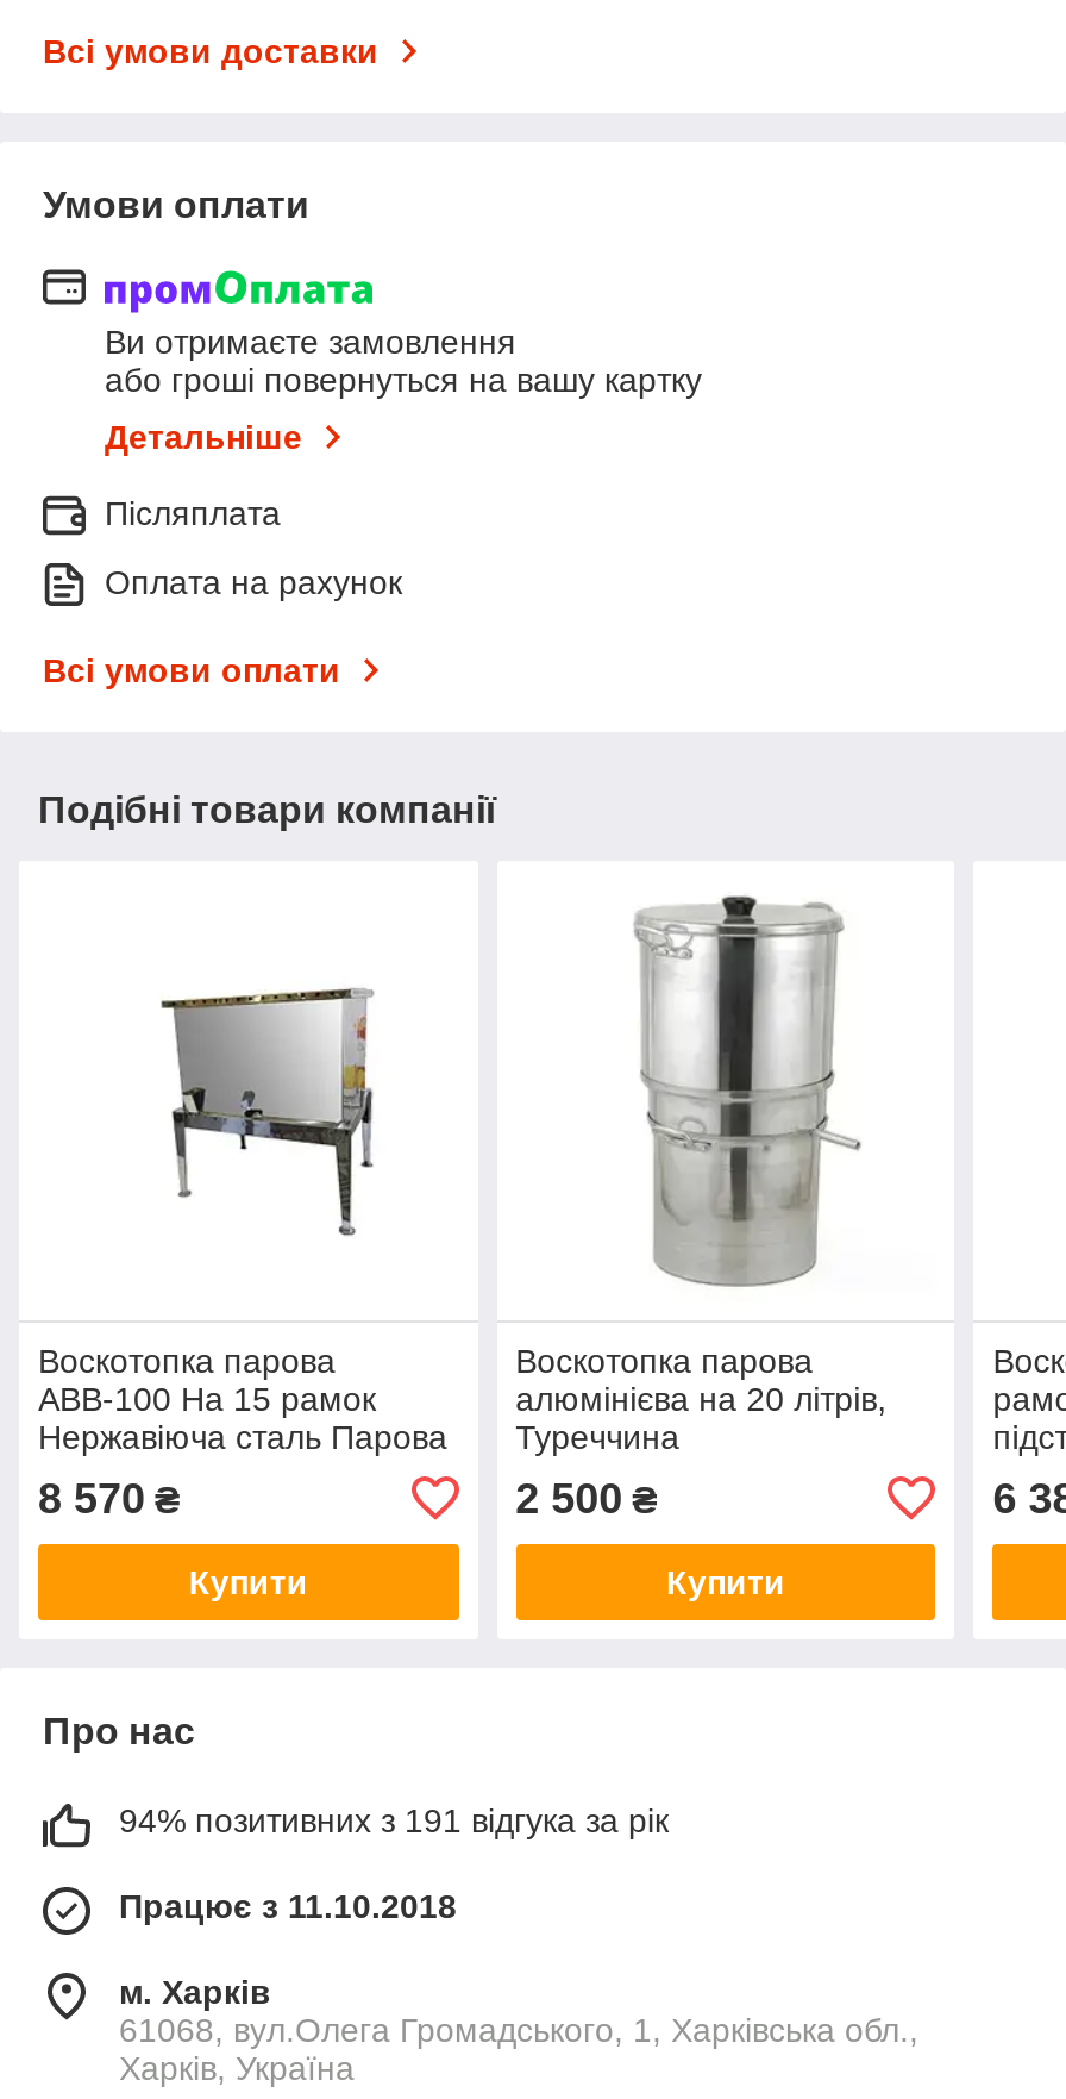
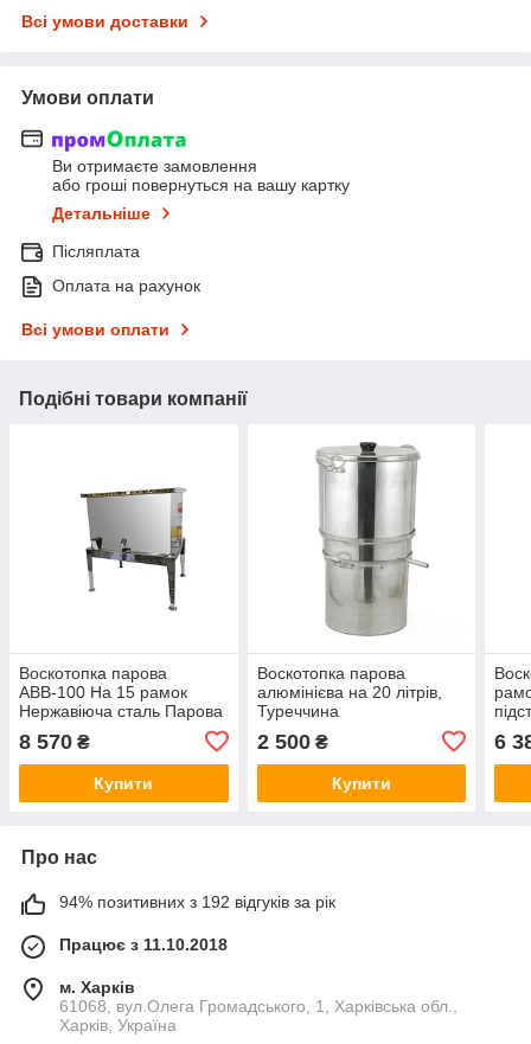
[119,1801,669,1839] 94% позитивних з 191 відгука за рік -> [59,892,335,911] 94% позитивних з 192 відгуків за рік

